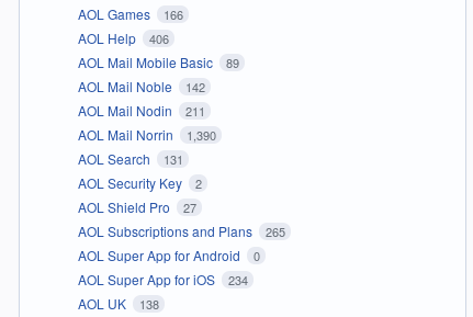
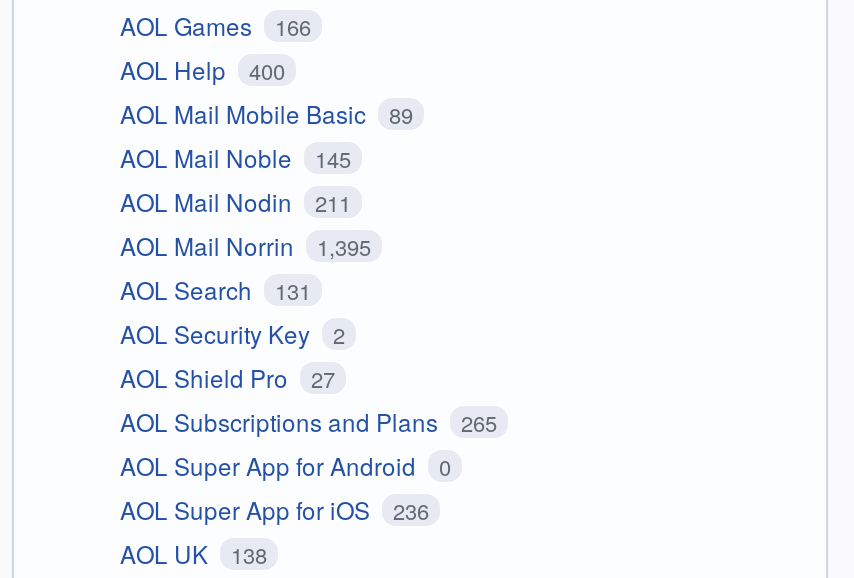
[78,28,168,47] AOL Help 406 -> [120,51,285,85] AOL Help 400
[78,76,205,95] AOL Mail Noble 142 -> [120,139,351,173] AOL Mail Noble 145
[78,125,216,143] AOL Mail Norrin 1,390 -> [120,227,371,261] AOL Mail Norrin 1,395
[78,270,247,288] AOL Super App for iOS 234 -> [120,491,429,525] AOL Super App for iOS 236

